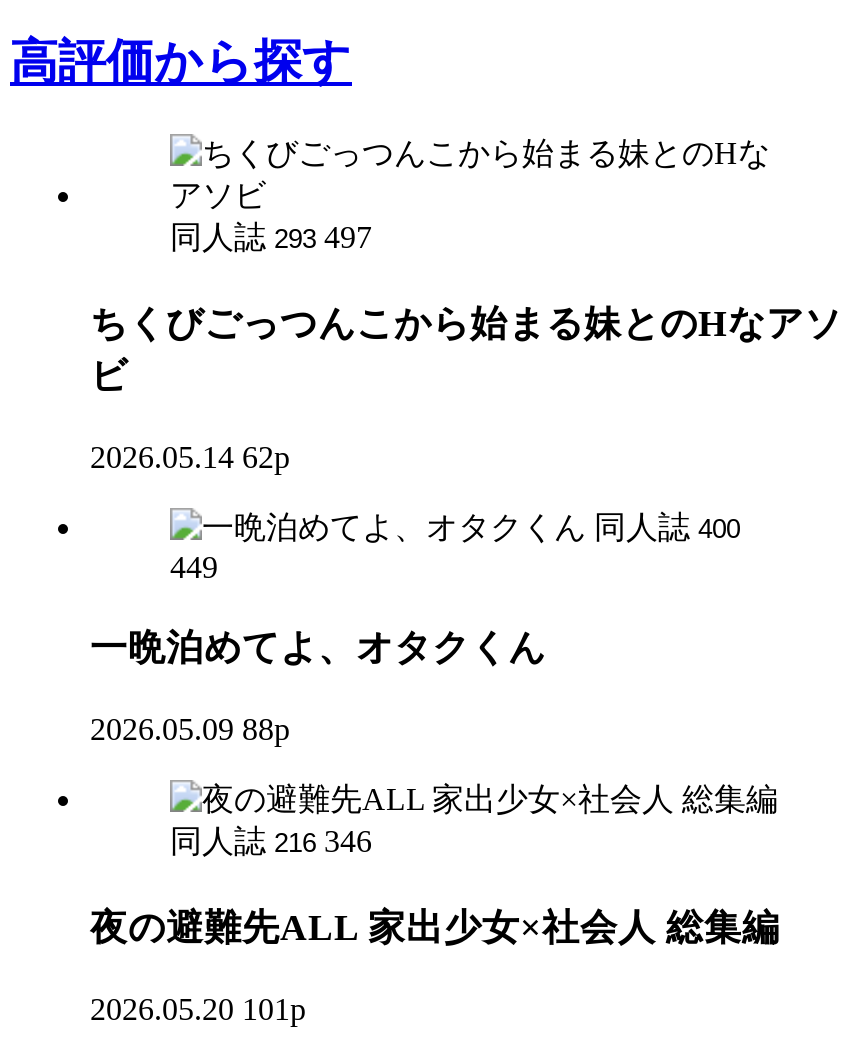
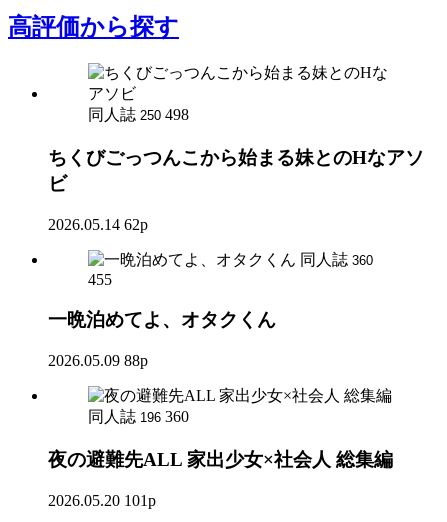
[170,220,372,254] 同人誌 293 497 -> [88,106,189,123] 同人誌 250 498
[594,509,740,543] 同人誌 400 -> [300,251,373,268] 同人誌 360
[170,549,218,583] 449 -> [88,271,112,288] 455
[170,824,372,858] 同人誌 216 346 -> [88,408,189,425] 同人誌 196 360

